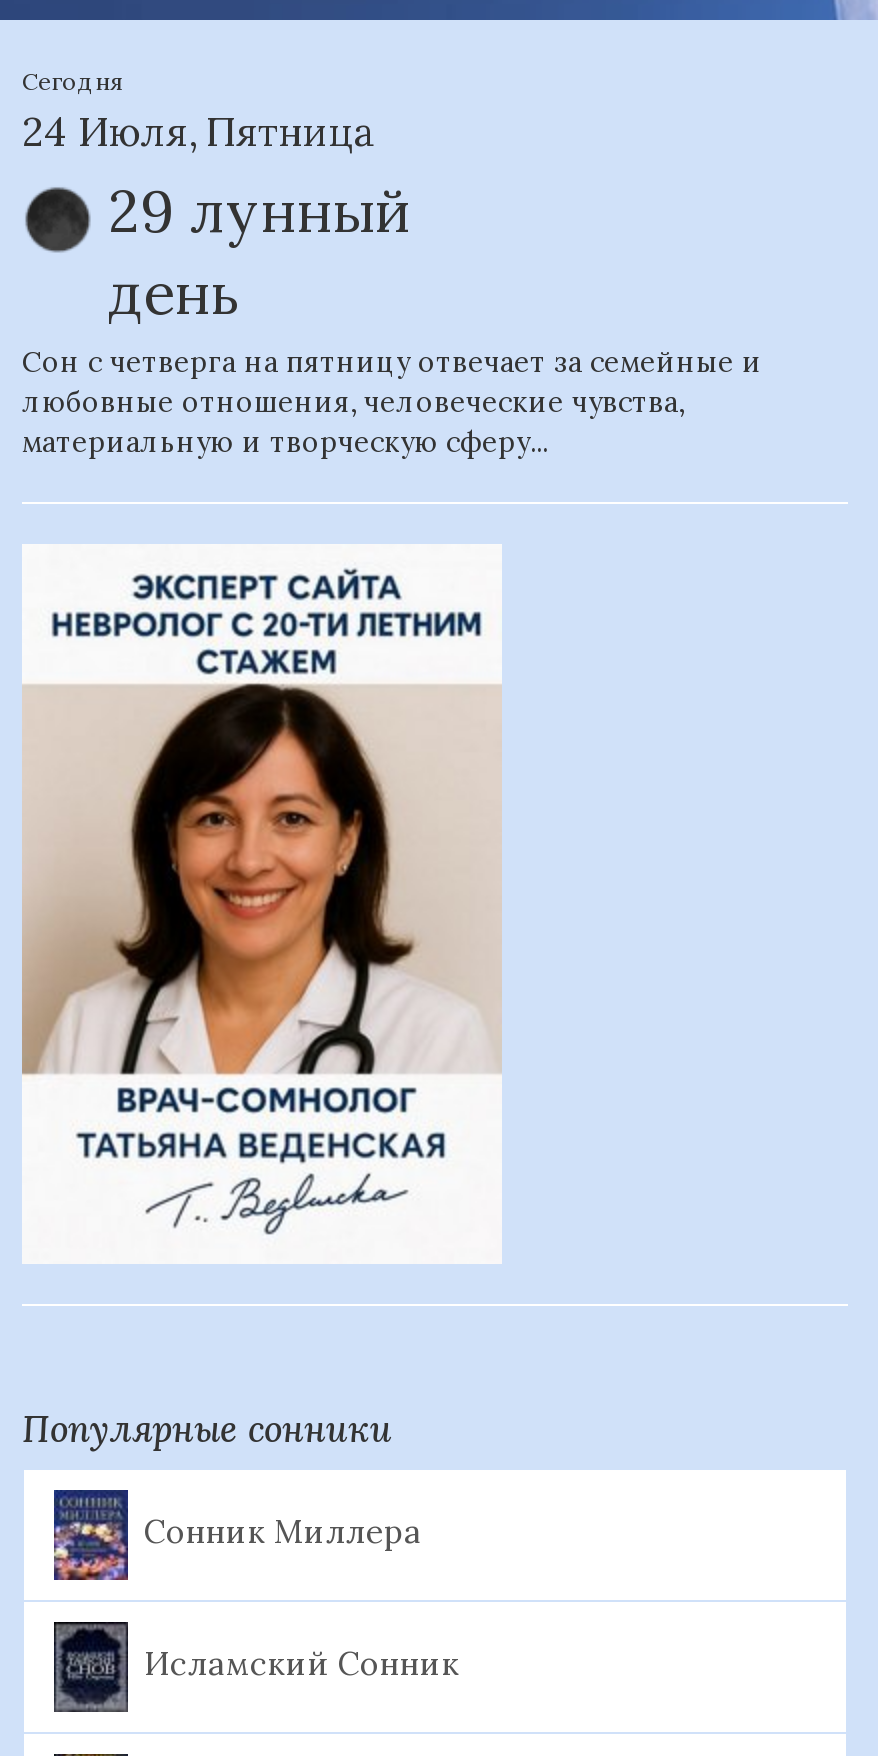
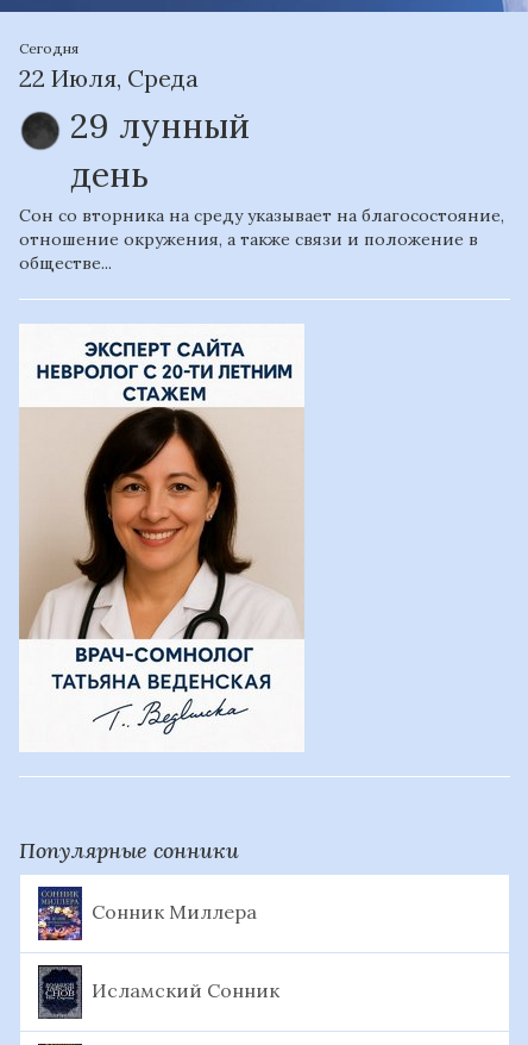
[22,106,376,156] 24 Июля, Пятница -> [19,63,199,93] 22 Июля, Среда
[22,344,762,460] Сон с четверга на пятницу отвечает за семейные и | любовные отношения, человеческие чувства, | материальную и творческую сферу... -> [19,205,504,274] Сон со вторника на среду указывает на благосостояние, | отношение окружения, а также связи и положение в | обществе...

